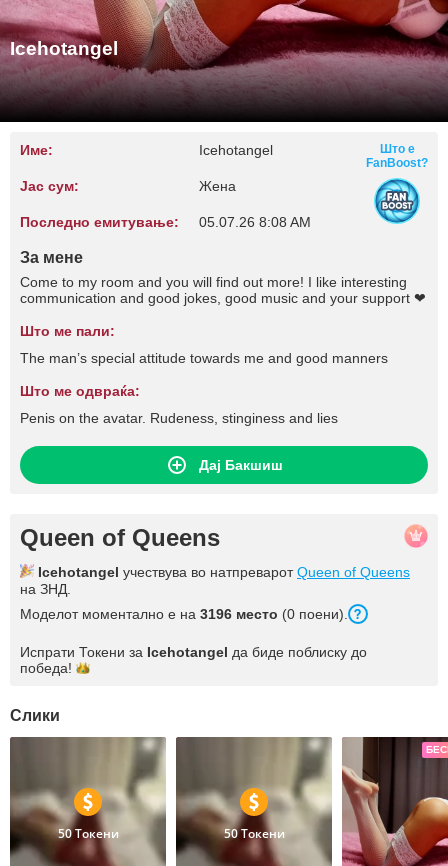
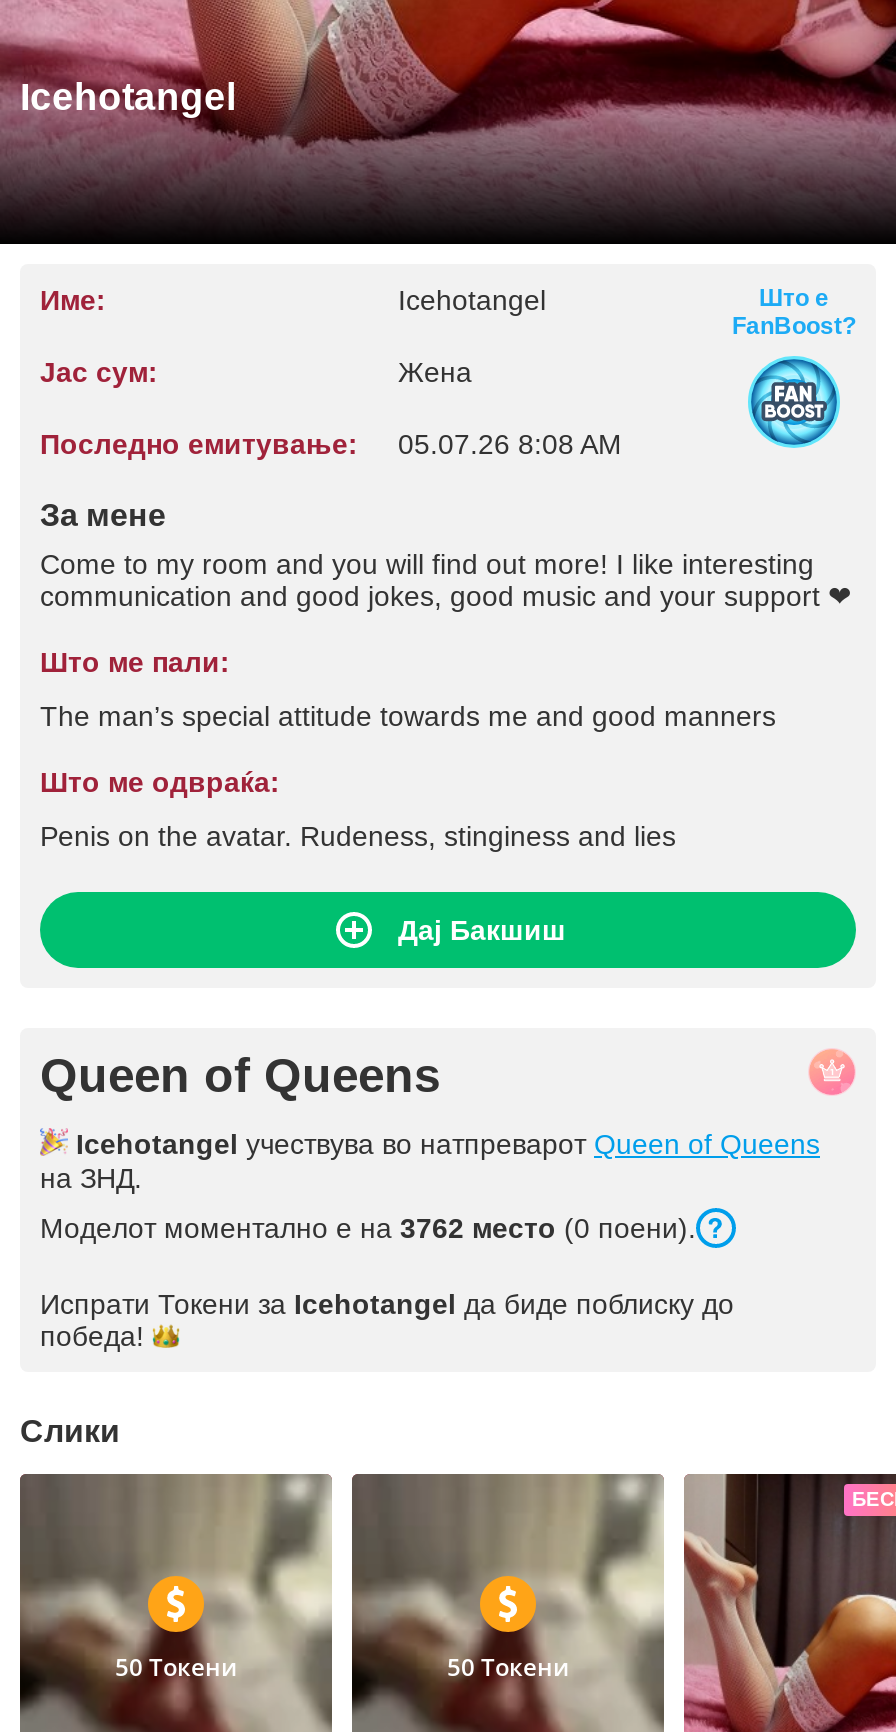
[20,606,348,622] Моделот моментално е на 3196 место (0 поени). -> [40,1212,696,1244] Моделот моментално е на 3762 место (0 поени).

